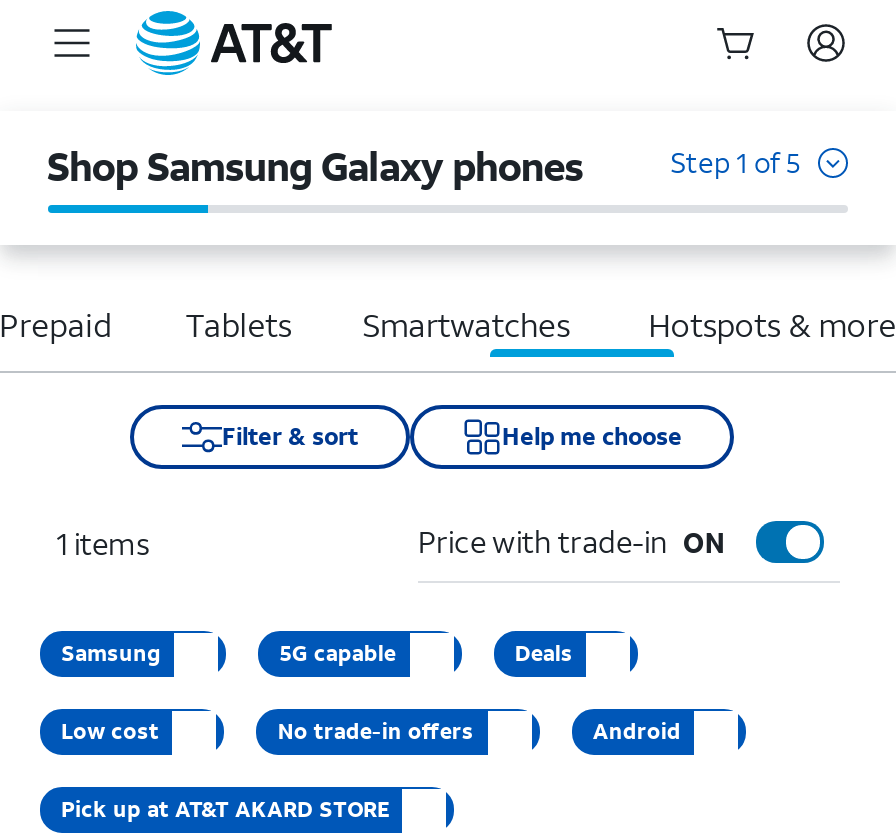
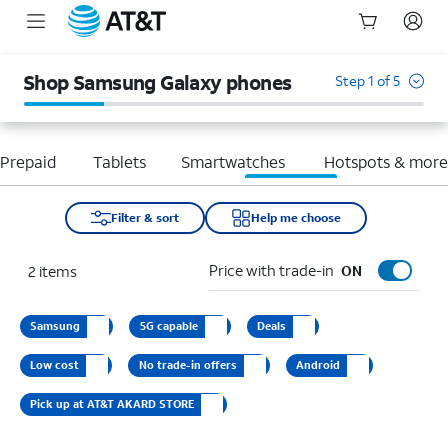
[56,522,150,562] 1 items -> [28,260,77,280] 2 items

